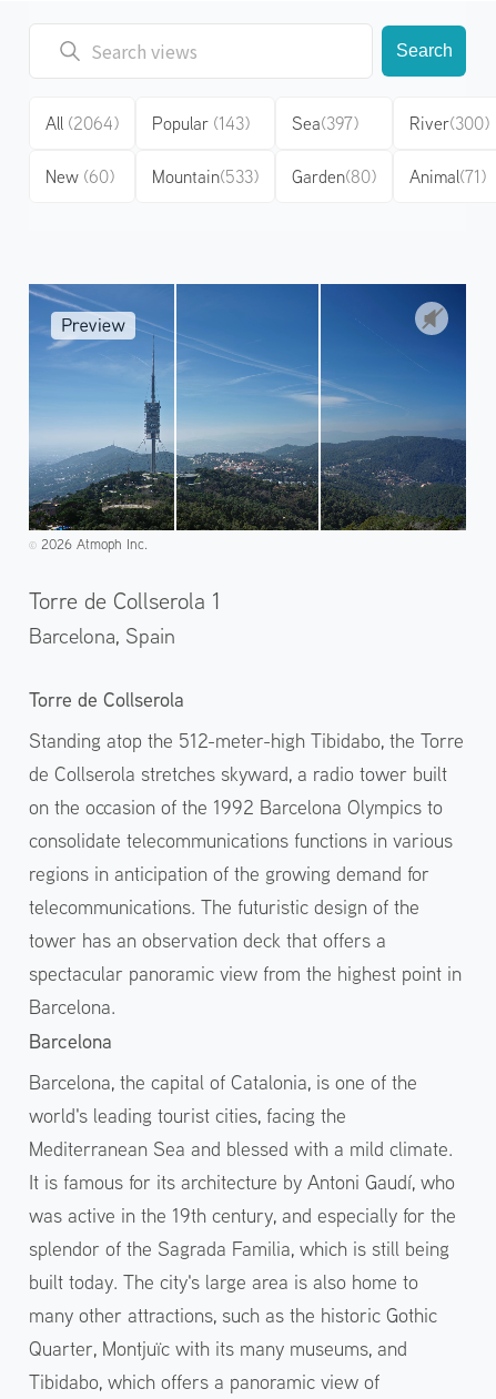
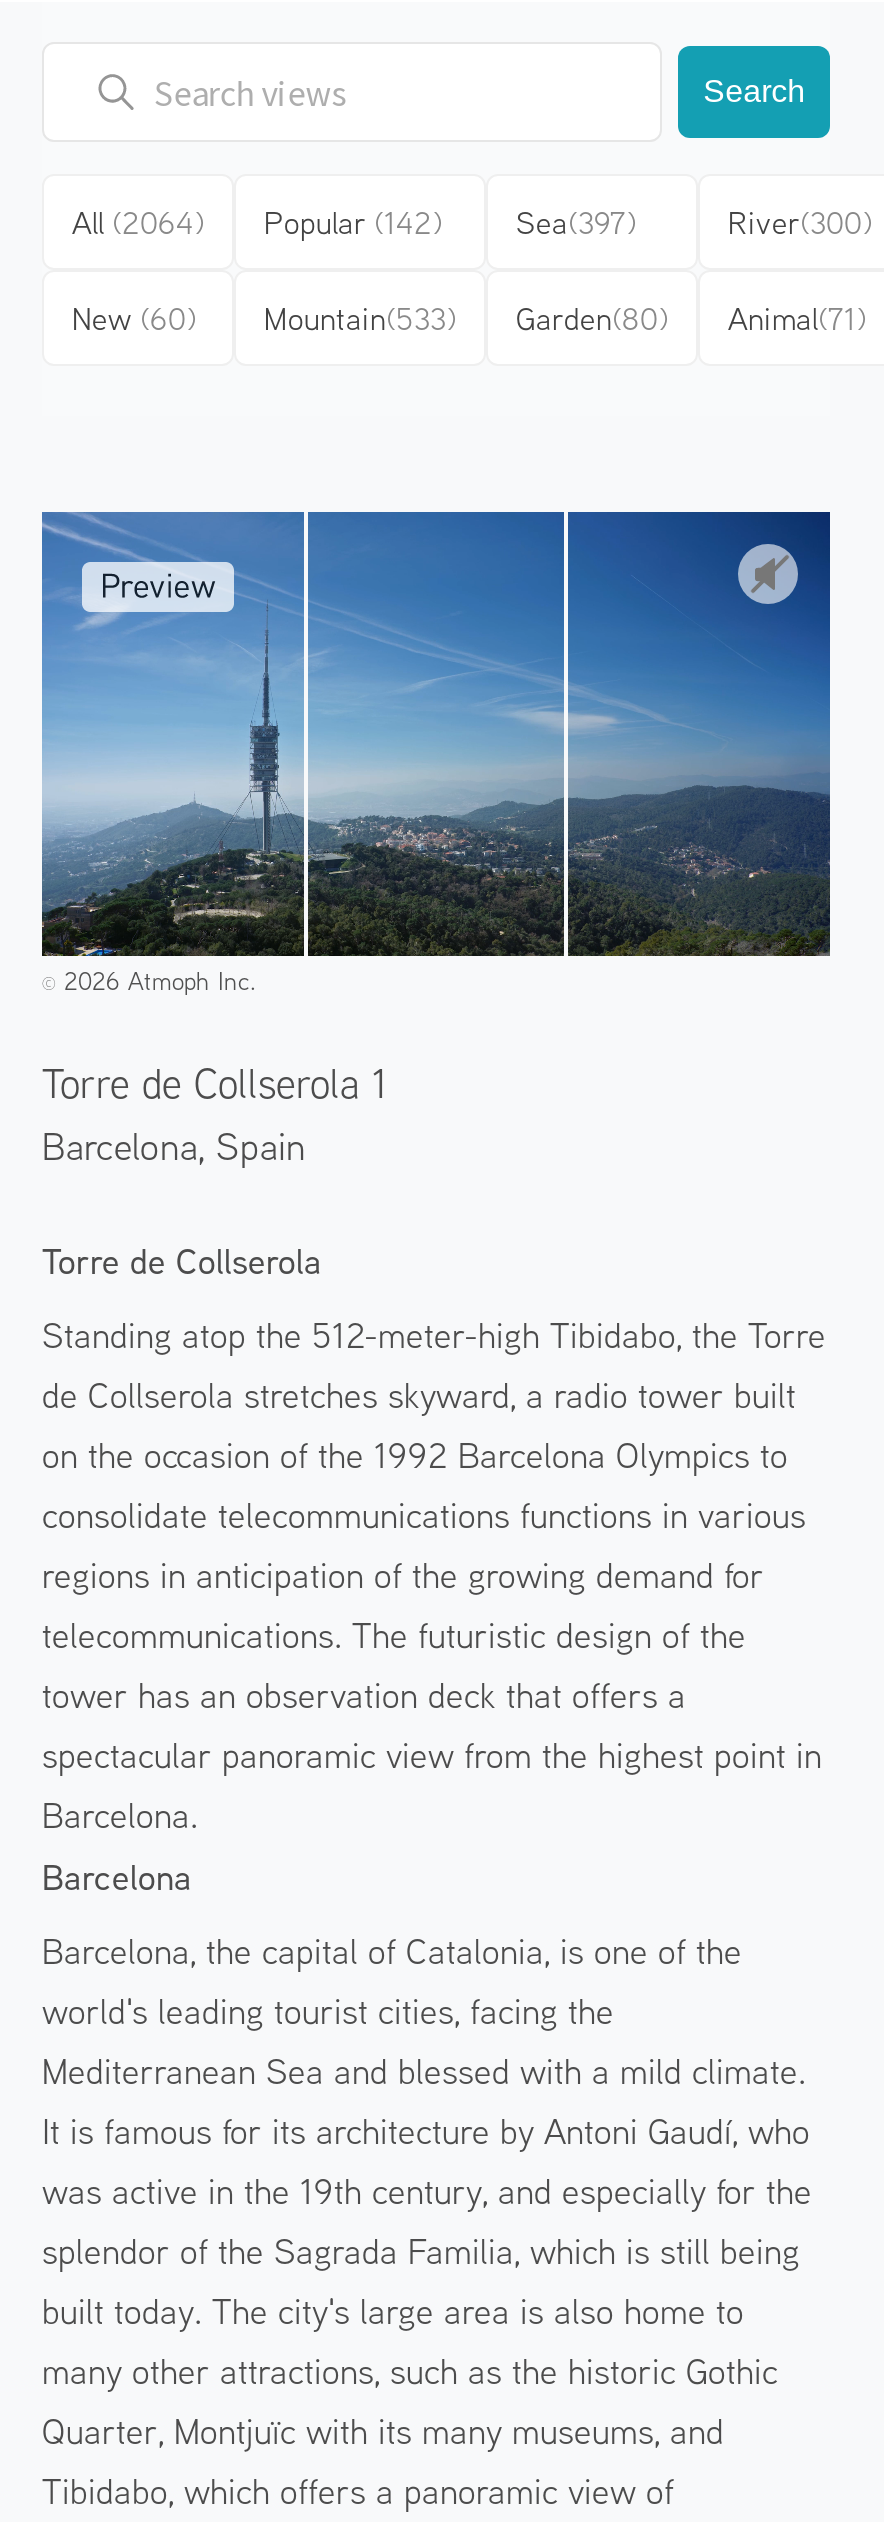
[45,112,358,134] All (2064) Popular (143) Sea(397) -> [72,202,636,242] All (2064) Popular (142) Sea(397)

